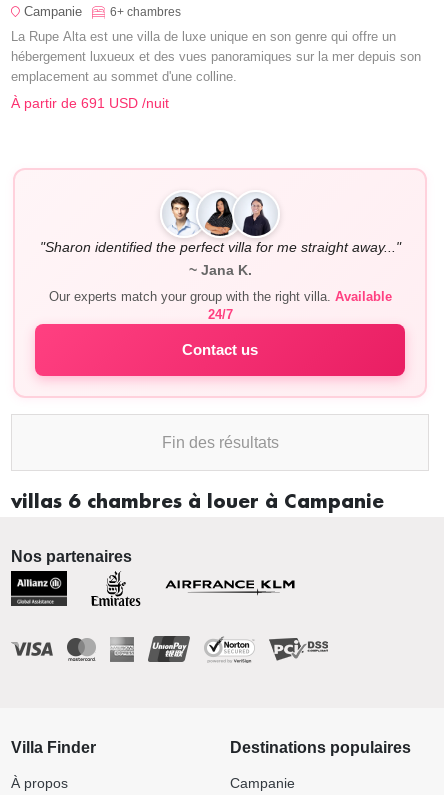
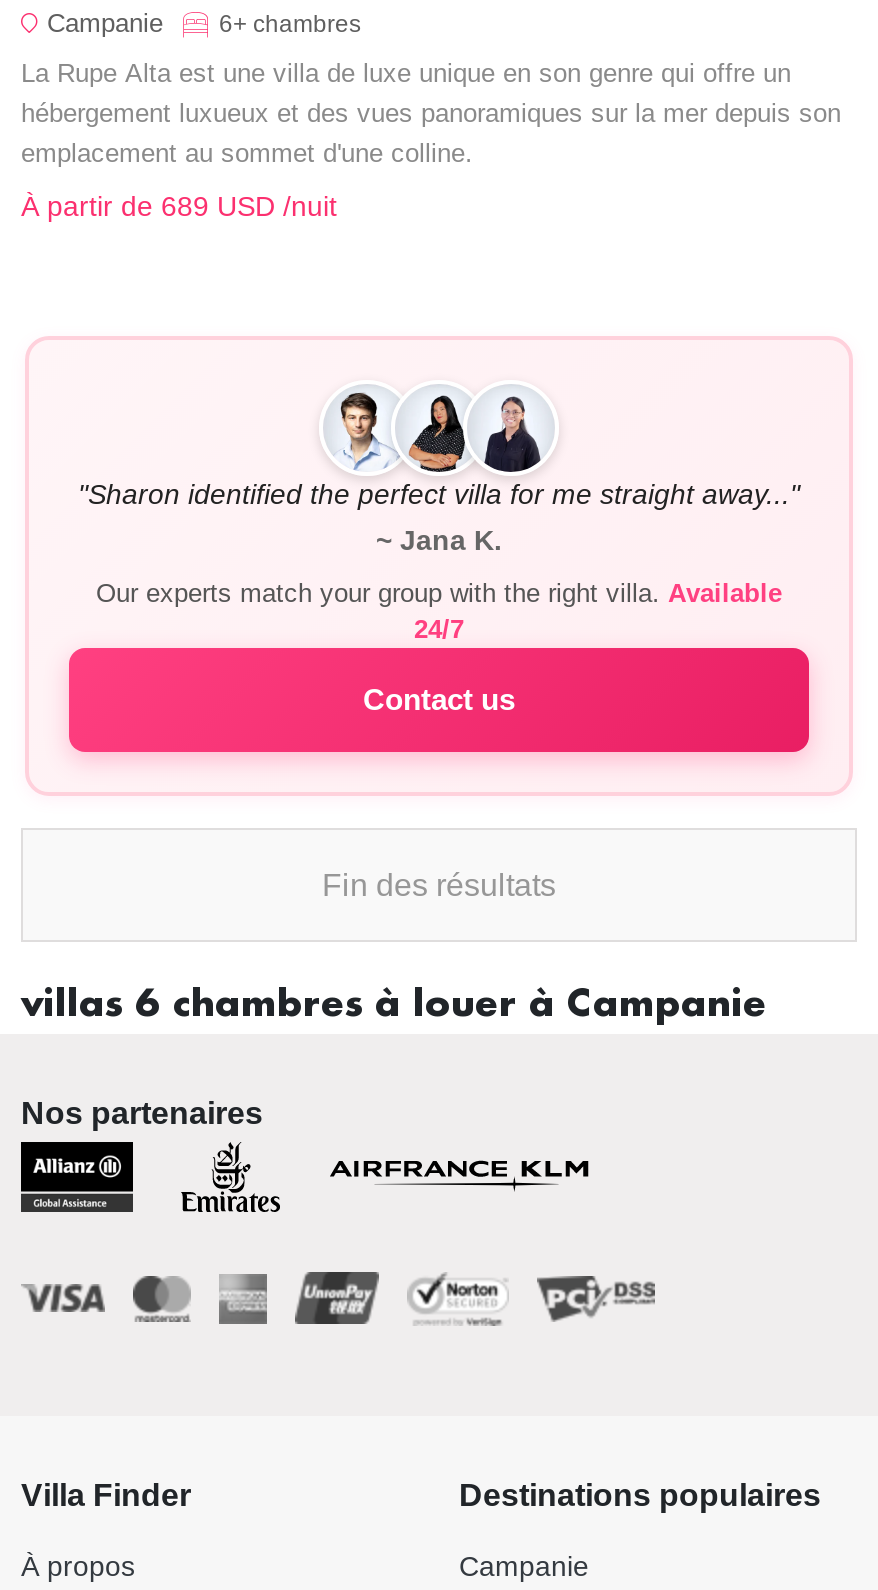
[11,95,169,111] À partir de 691 USD /nuit -> [21,191,337,223] À partir de 689 USD /nuit

